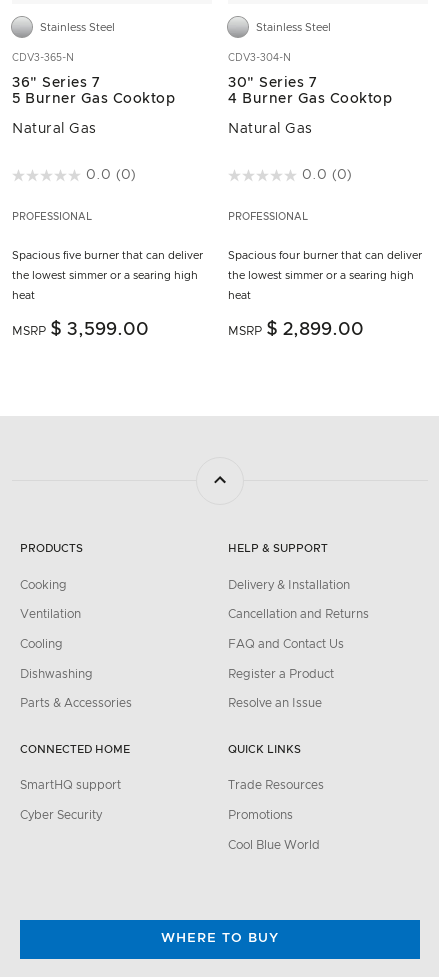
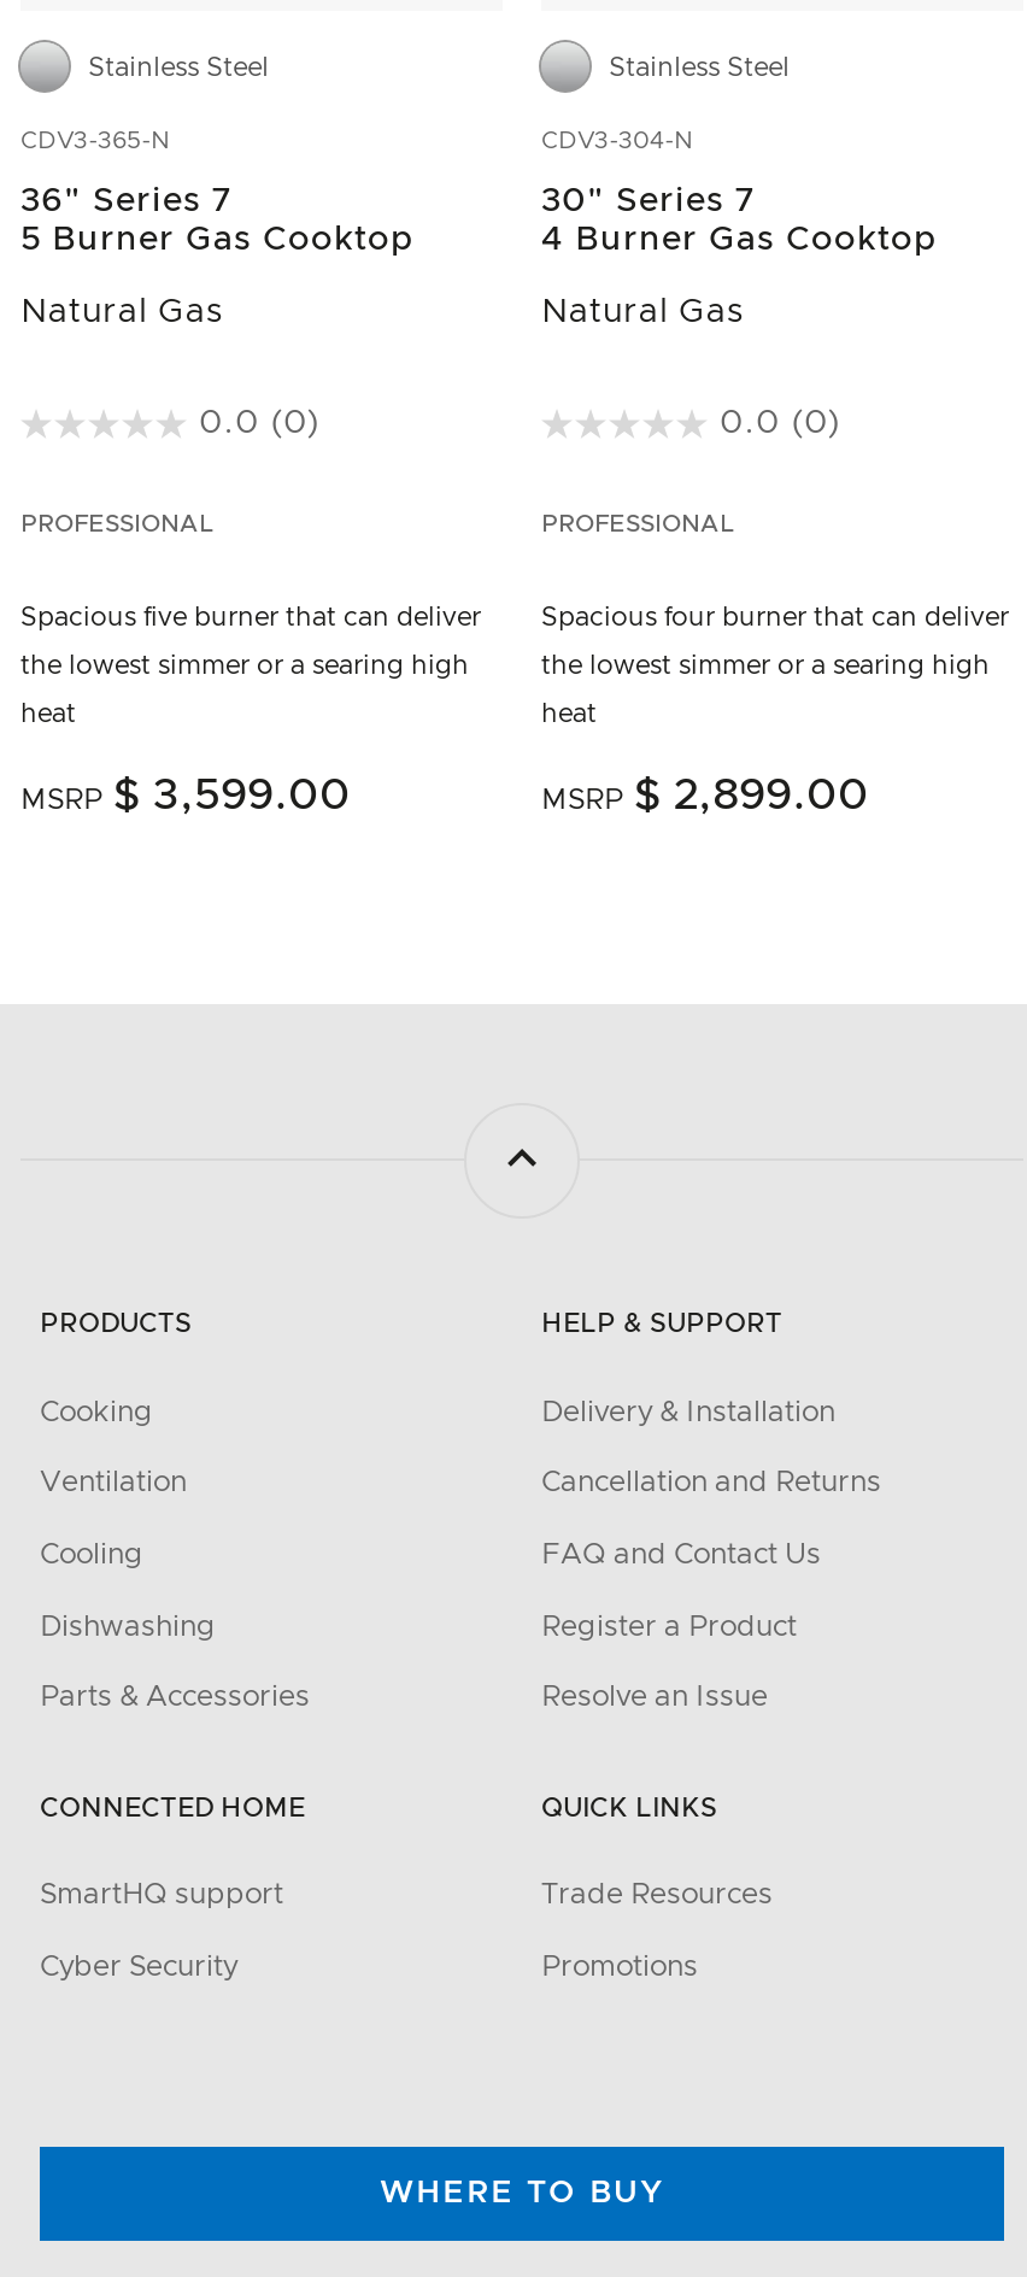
[228,839,320,851] Cool Blue World -> none

